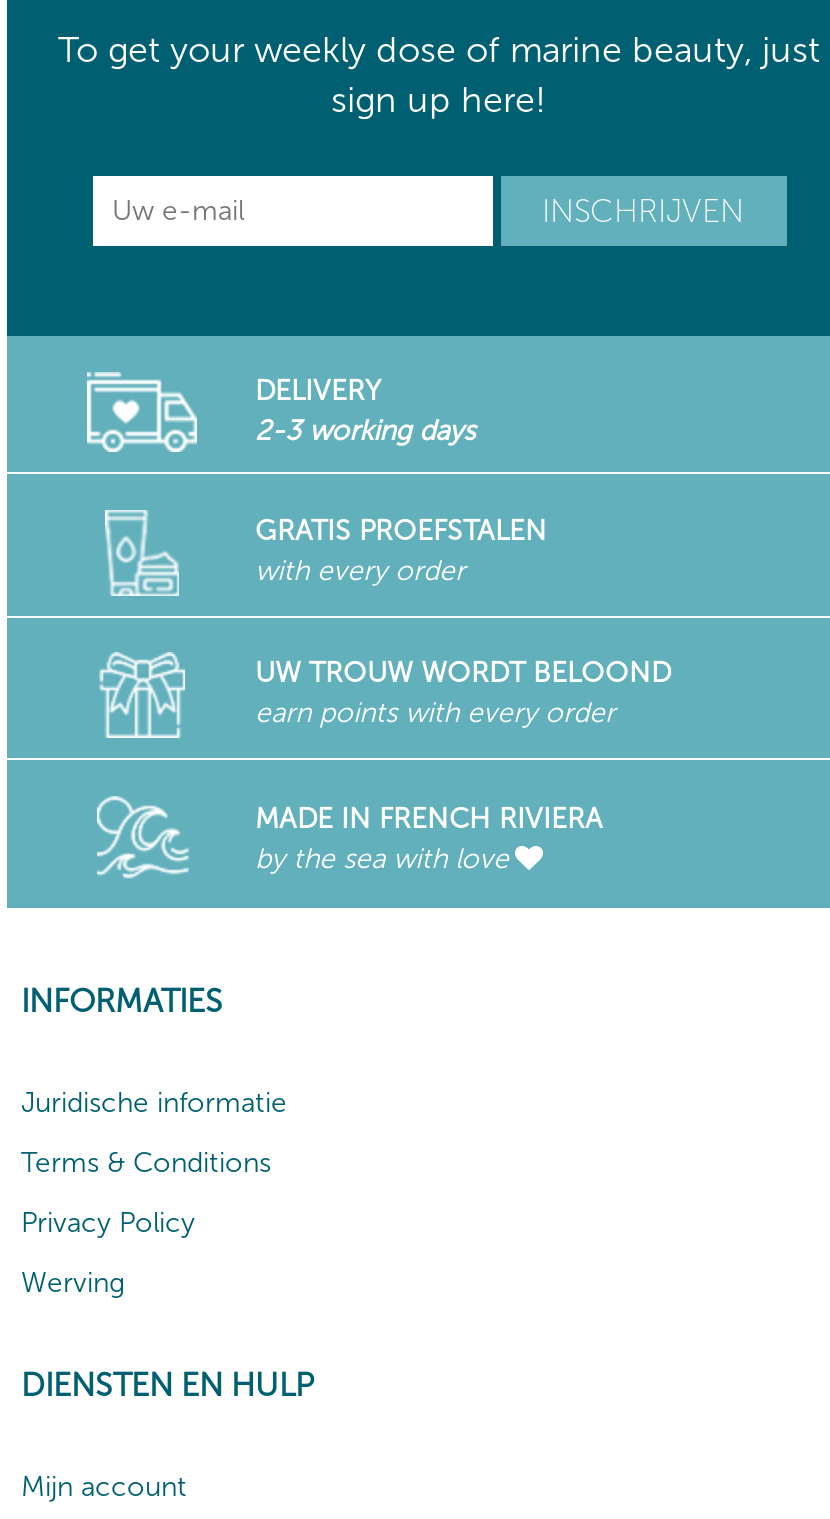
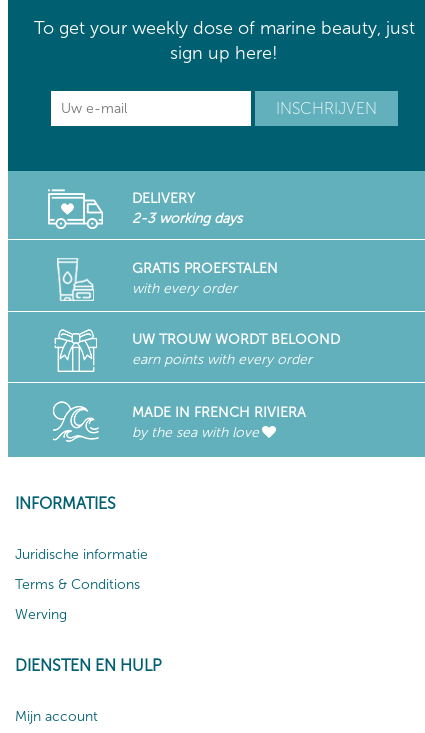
[21,1206,195,1240] Privacy Policy -> none

